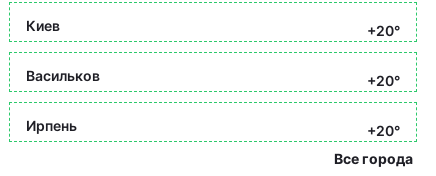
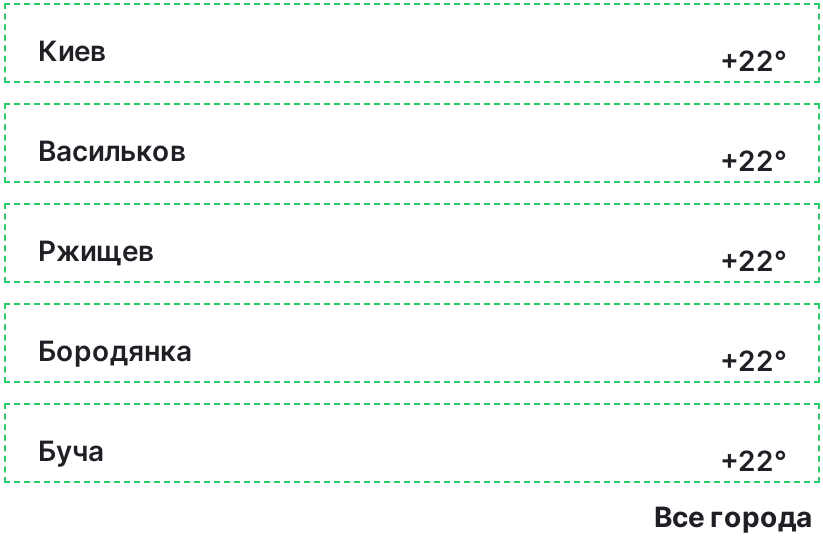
[367,22,400,39] +20° -> [720,43,786,77] +22°
[26,72,400,139] +20° | Ирпень | +20° -> [38,143,786,477] +22° | Ржищев | +22° | Бородянка | +22° | Буча | +22°

